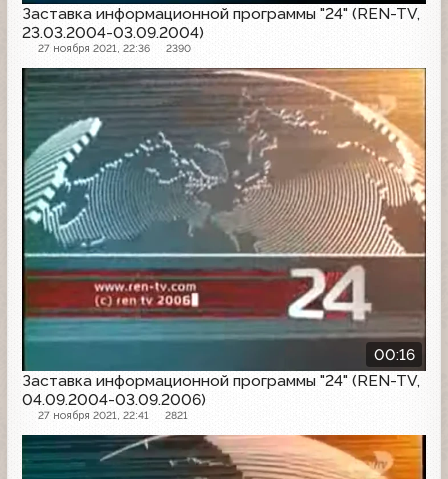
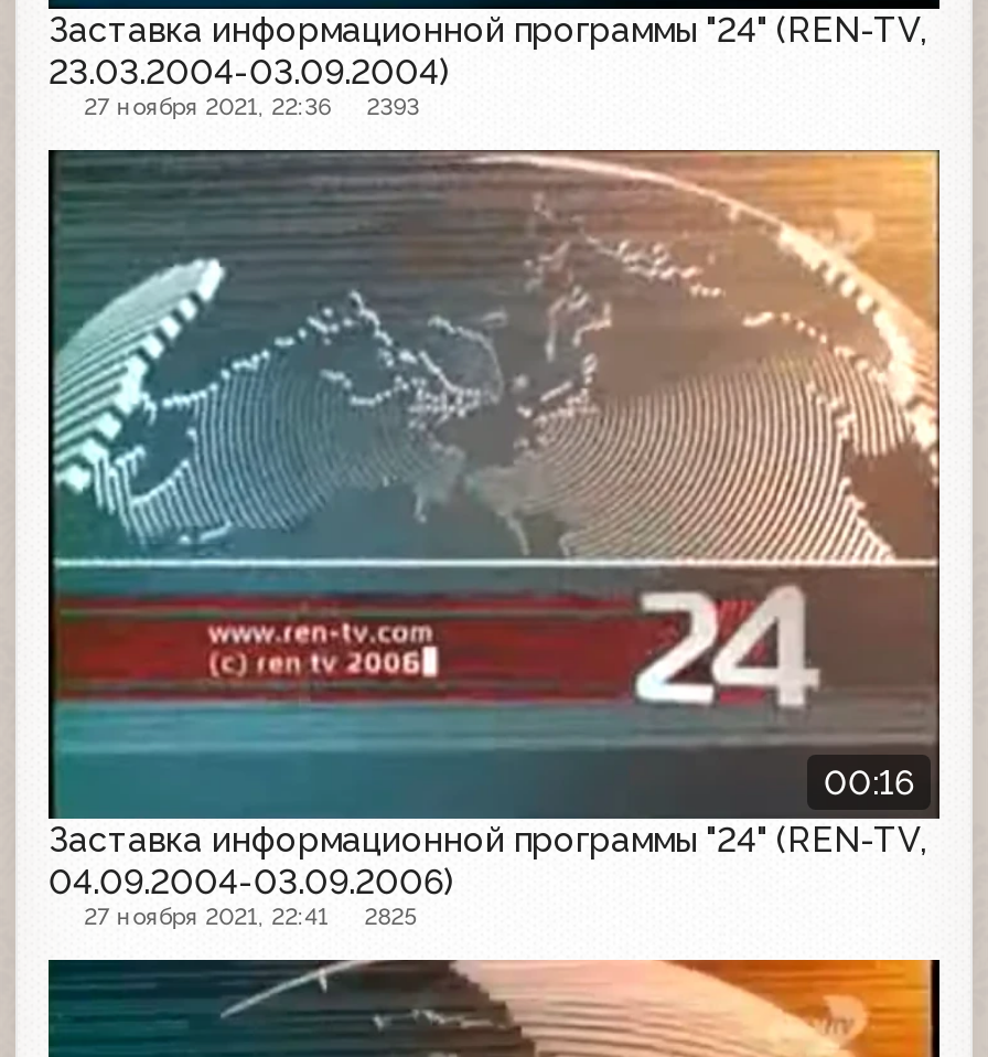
[38,42,191,54] 27 ноября 2021, 22:36 2390 -> [84,93,419,120] 27 ноября 2021, 22:36 2393
[38,409,188,421] 27 ноября 2021, 22:41 2821 -> [84,903,417,929] 27 ноября 2021, 22:41 2825

